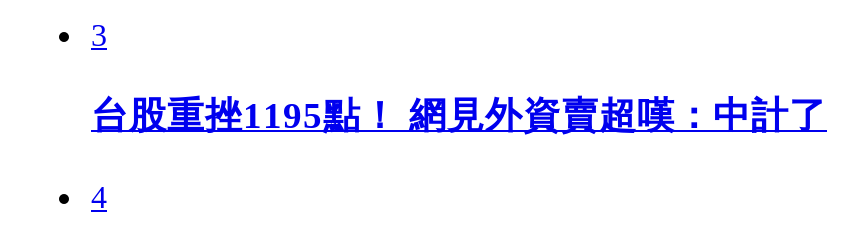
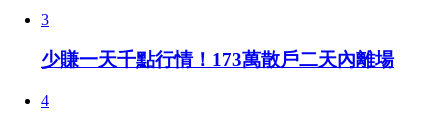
[91,95,827,137] 台股重挫1195點！ 網見外資賣超嘆：中計了 -> [41,49,394,70] 少賺一天千點行情！173萬散戶二天內離場

